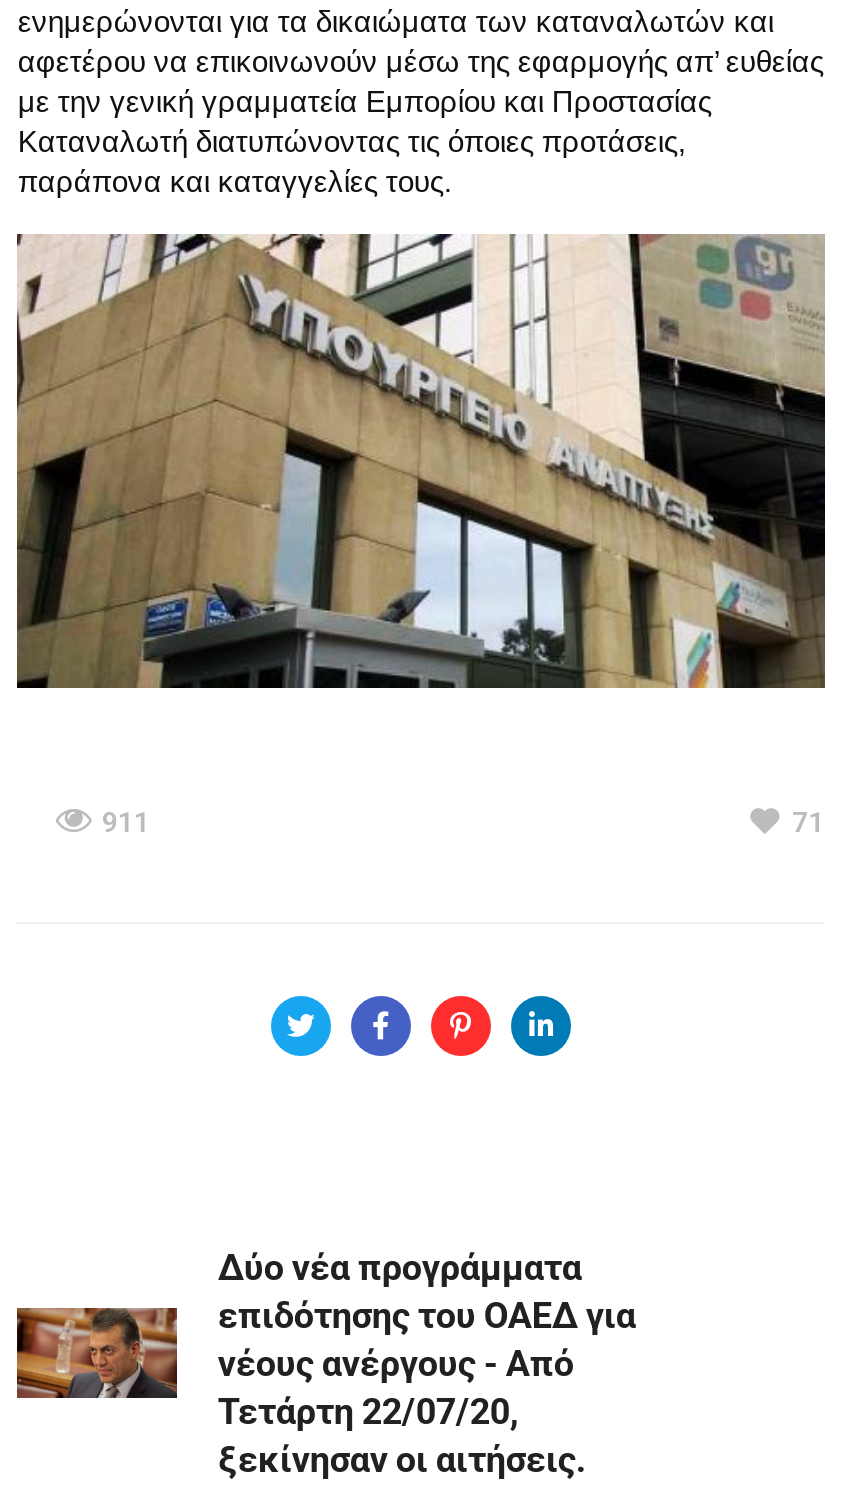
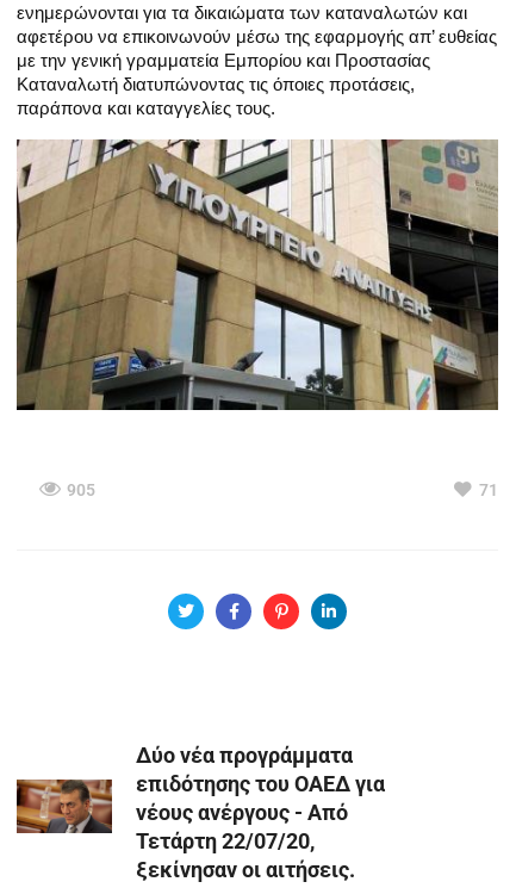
[102,805,150,837] 911 -> [67,480,96,499] 905

